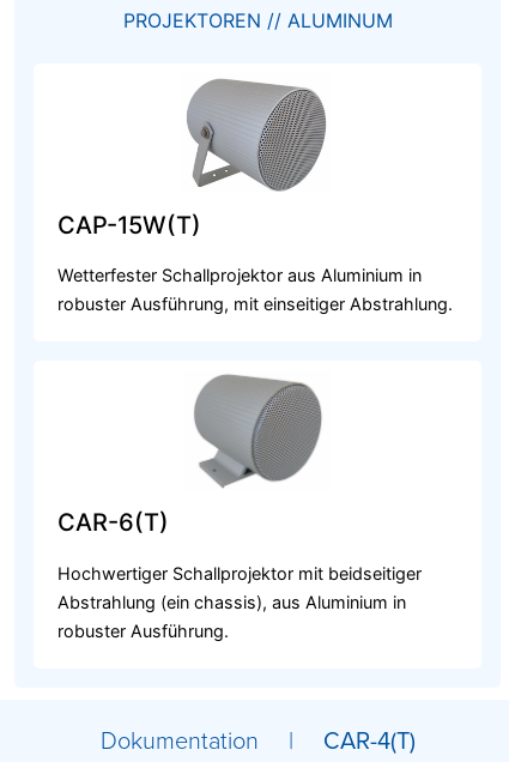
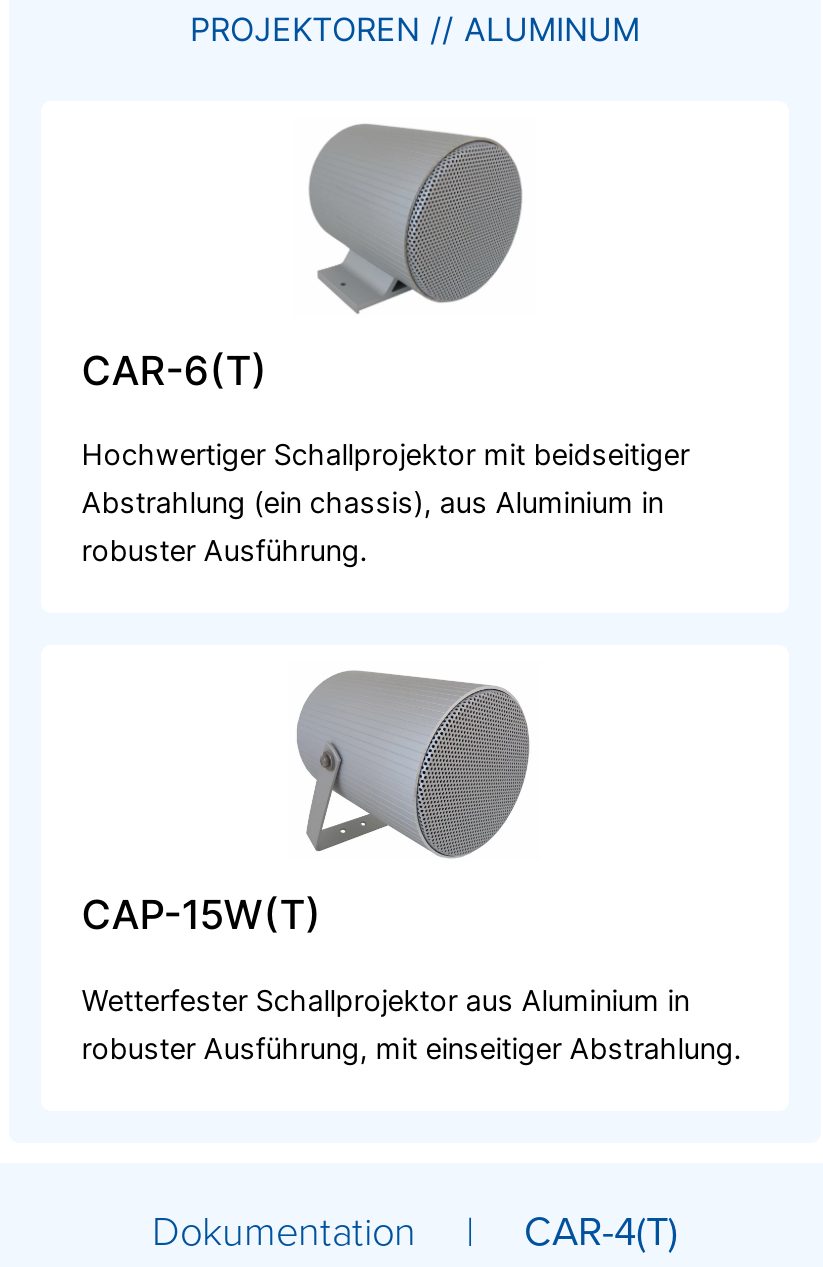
moved [58,78,453,315] -> [81,669,741,1065]: [image] | CAP-15W(T) | Wetterfester Schallprojektor aus Aluminium in | robuster Ausführung, mit einseitiger Abstrahlung.
moved [58,509,422,641] -> [81,347,689,568]: CAR-6(T) | Hochwertiger Schallprojektor mit beidseitiger | Abstrahlung (ein chassis), aus Aluminium in | robuster Ausführung.

